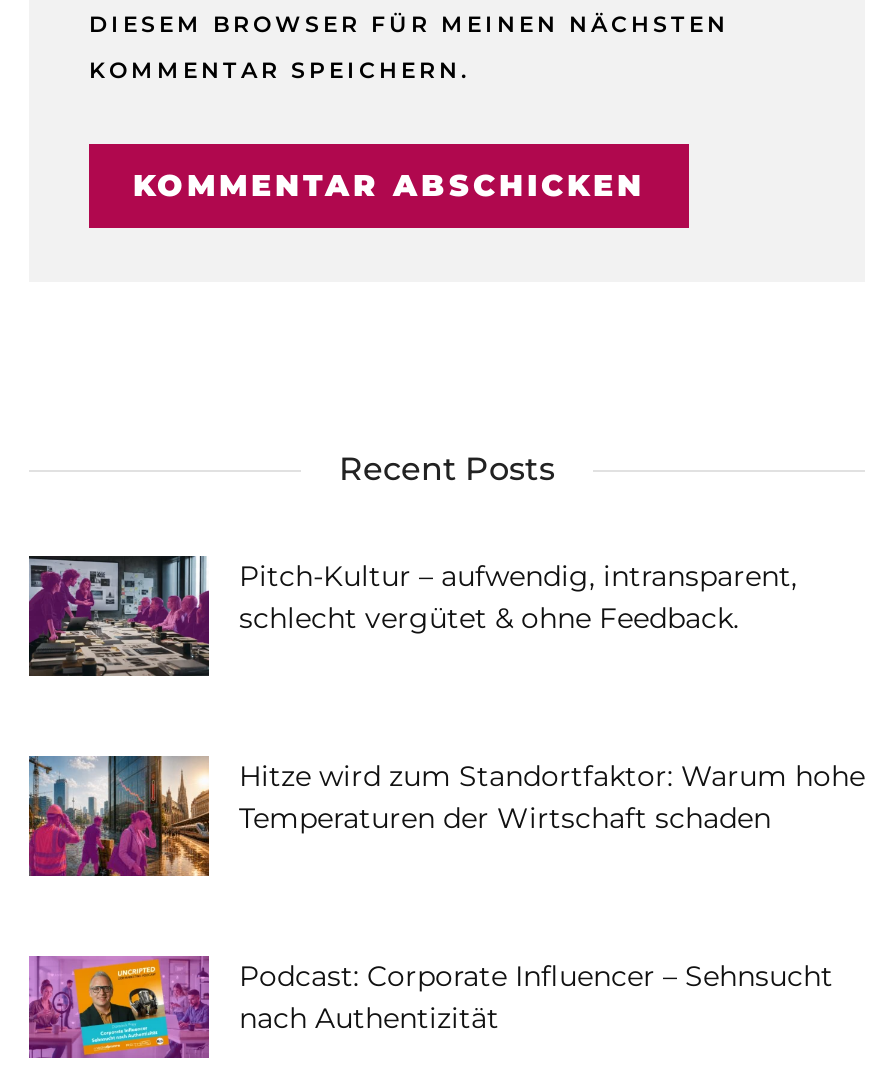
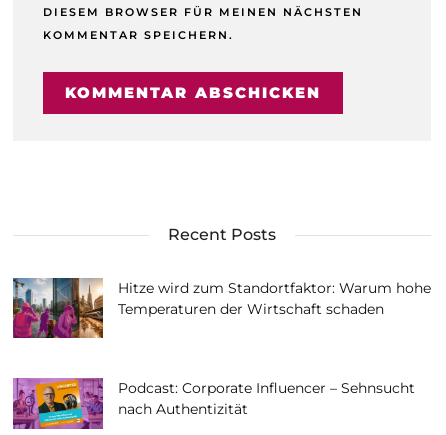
[27,554,797,678] [image] | Pitch-Kultur – aufwendig, intransparent, | schlecht vergütet & ohne Feedback. -> none

